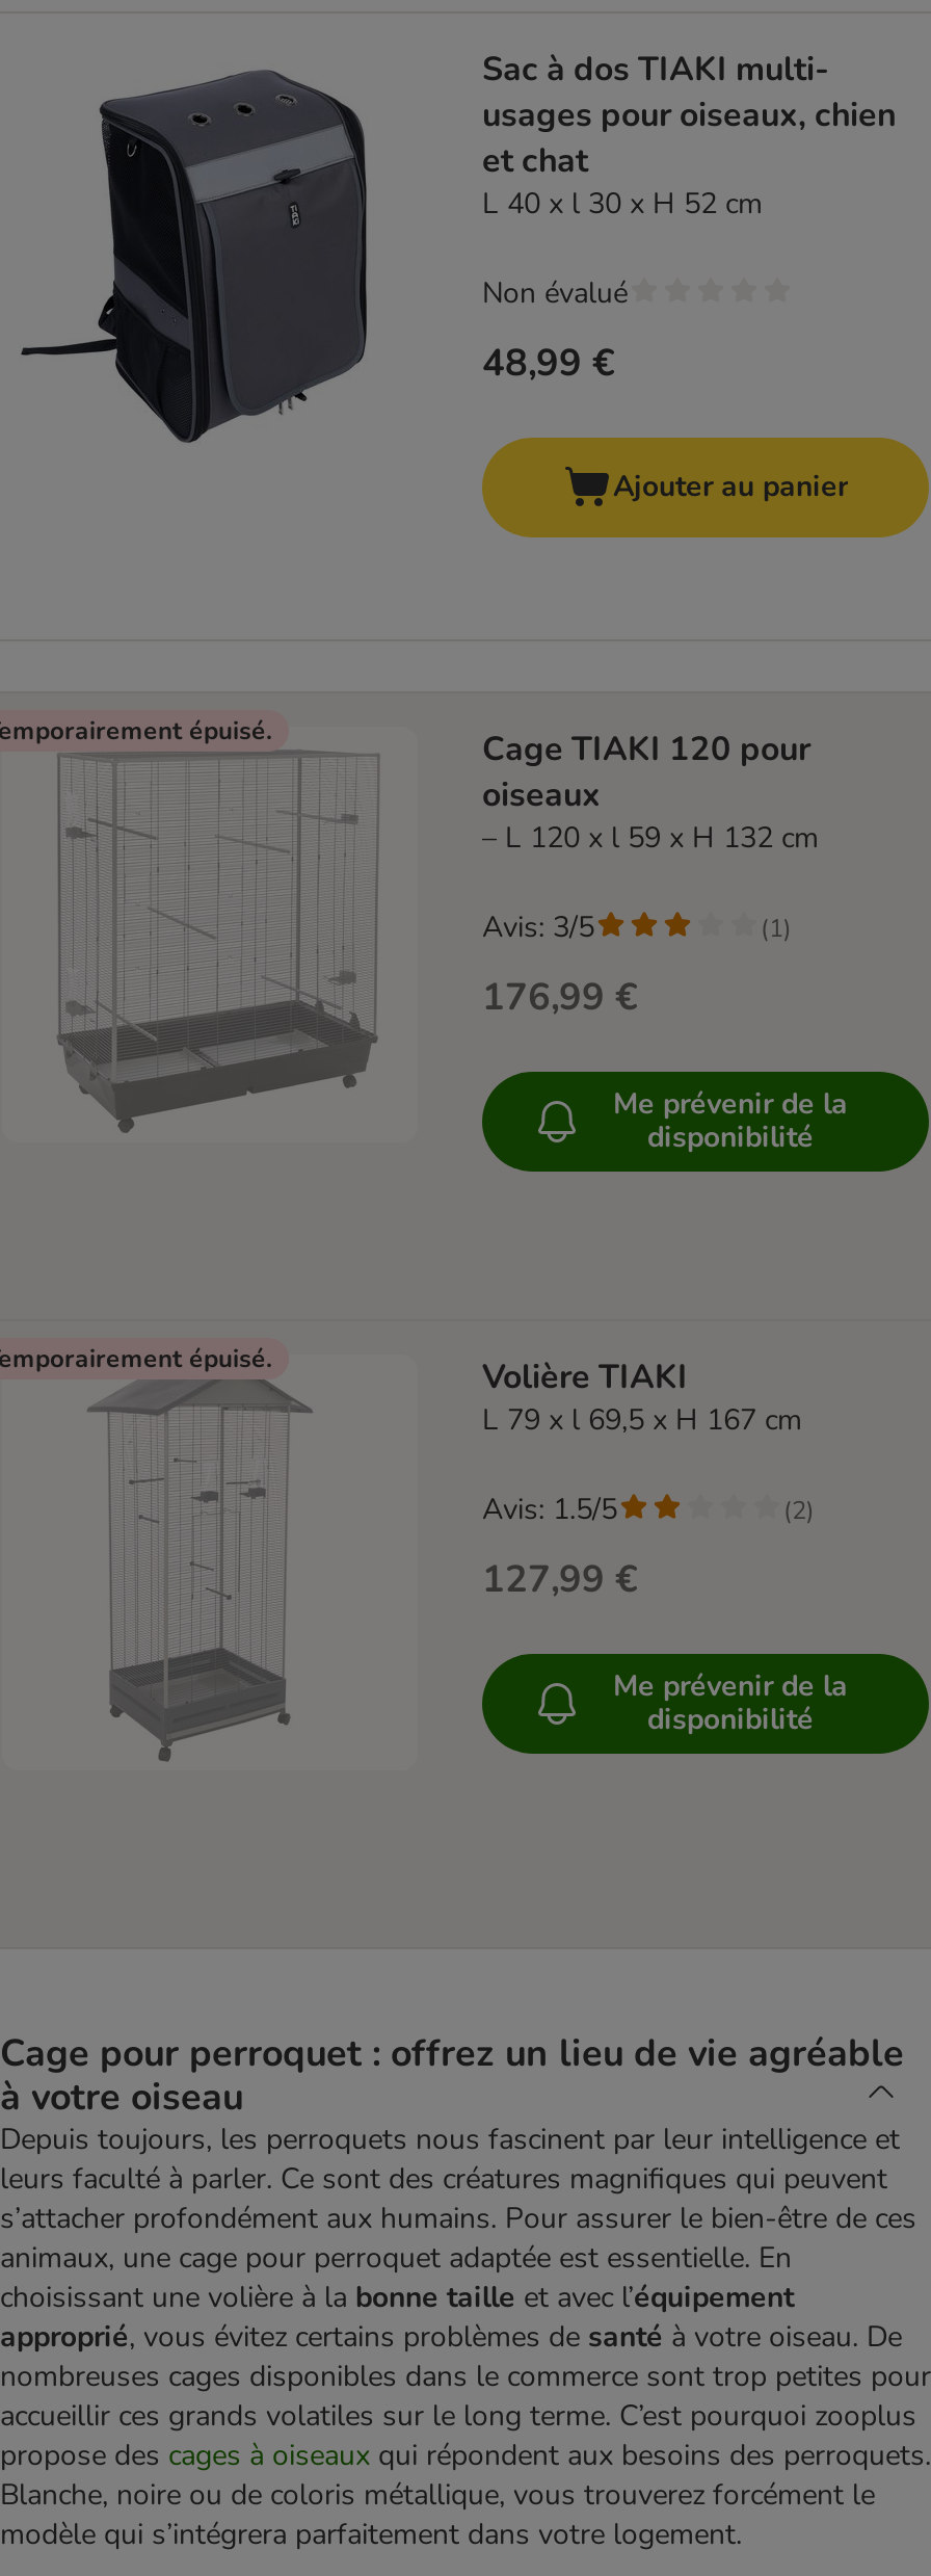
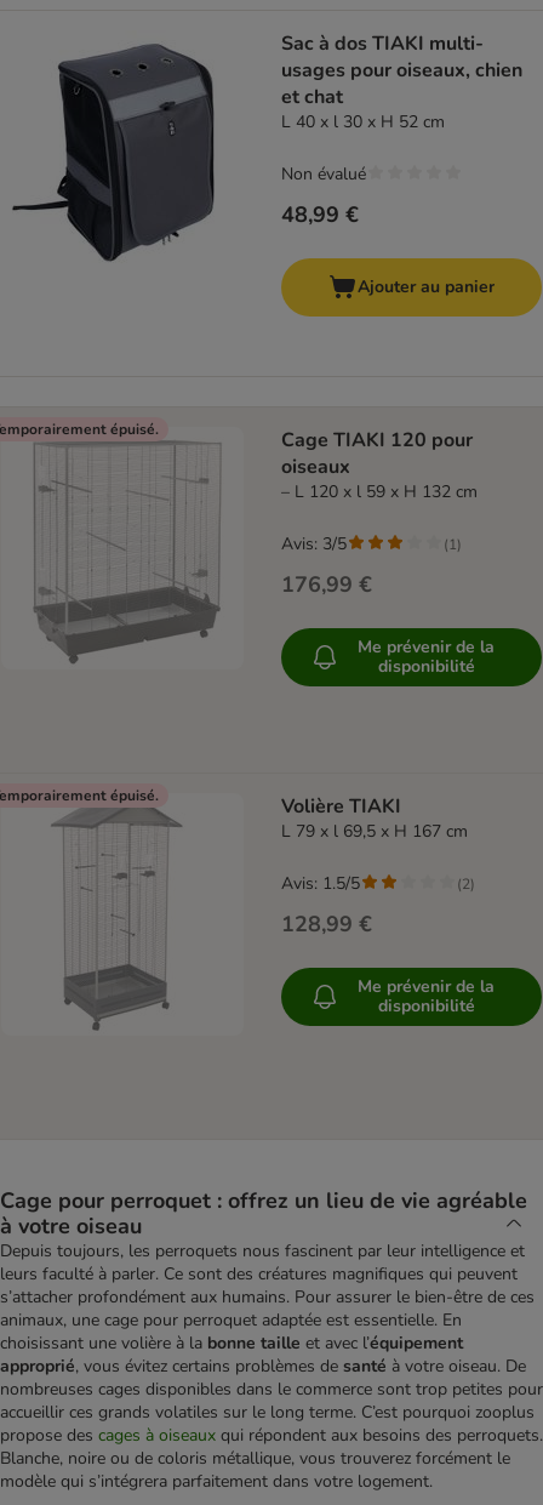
[482,1554,638,1604] 127,99 € -> [281,910,372,939] 128,99 €

